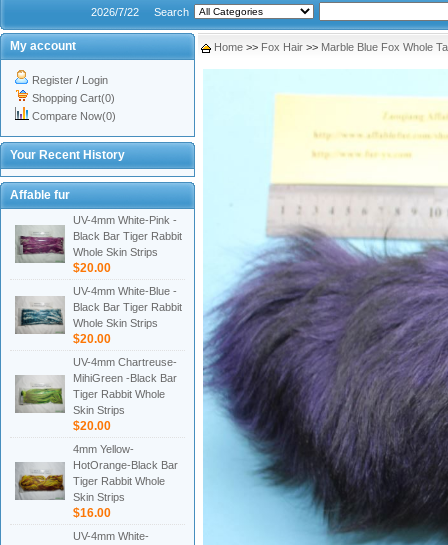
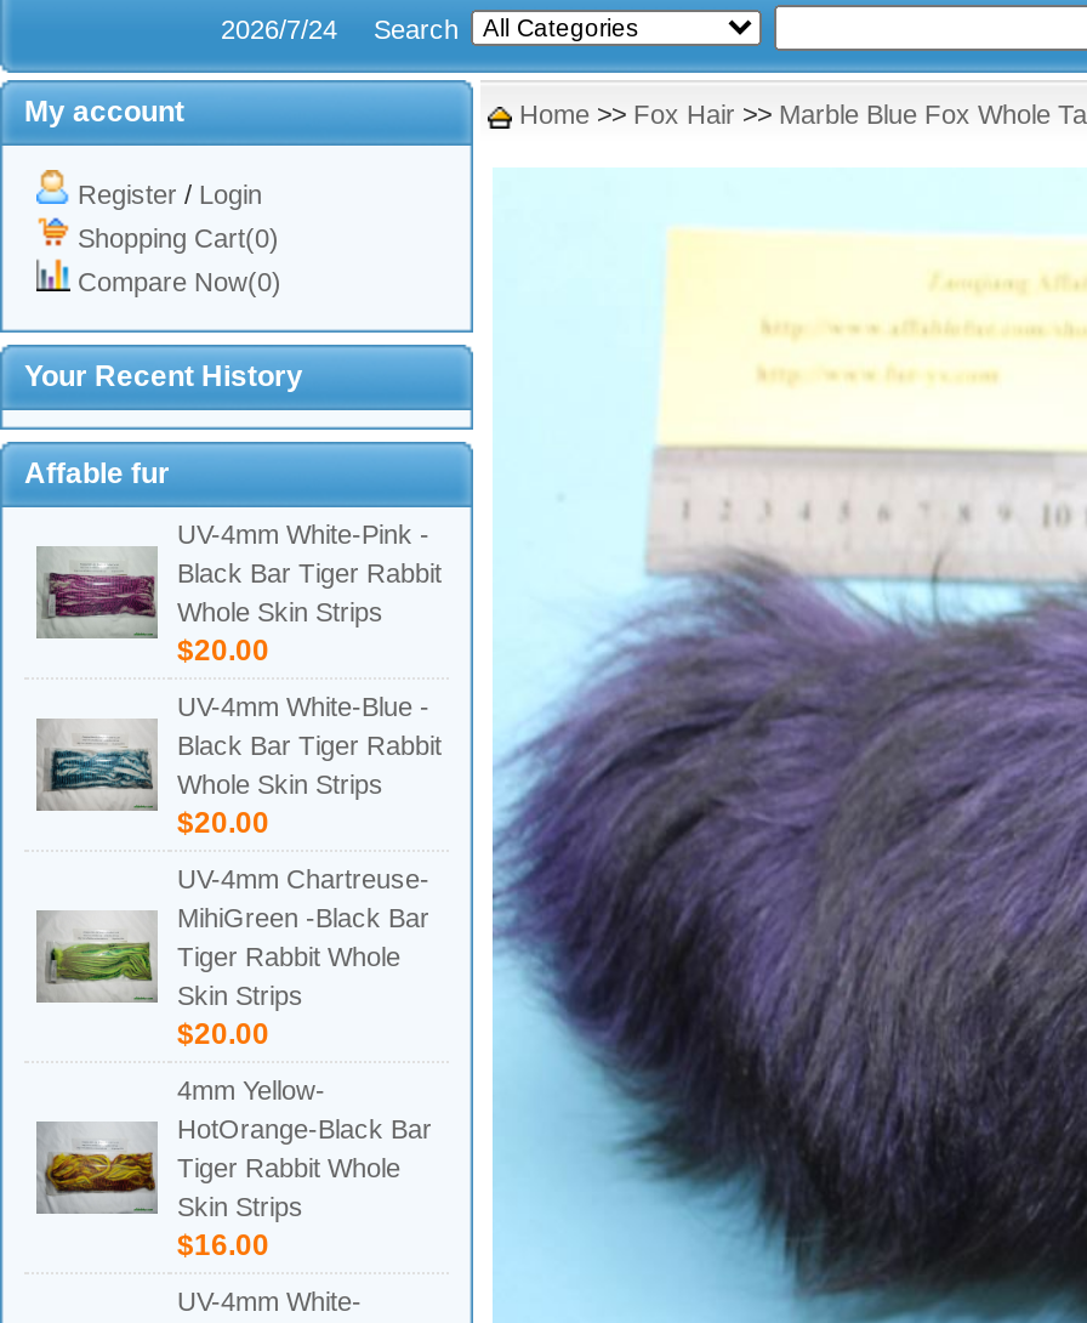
[91,6,189,18] 2026/7/22 Search -> [221,15,459,44] 2026/7/24 Search

